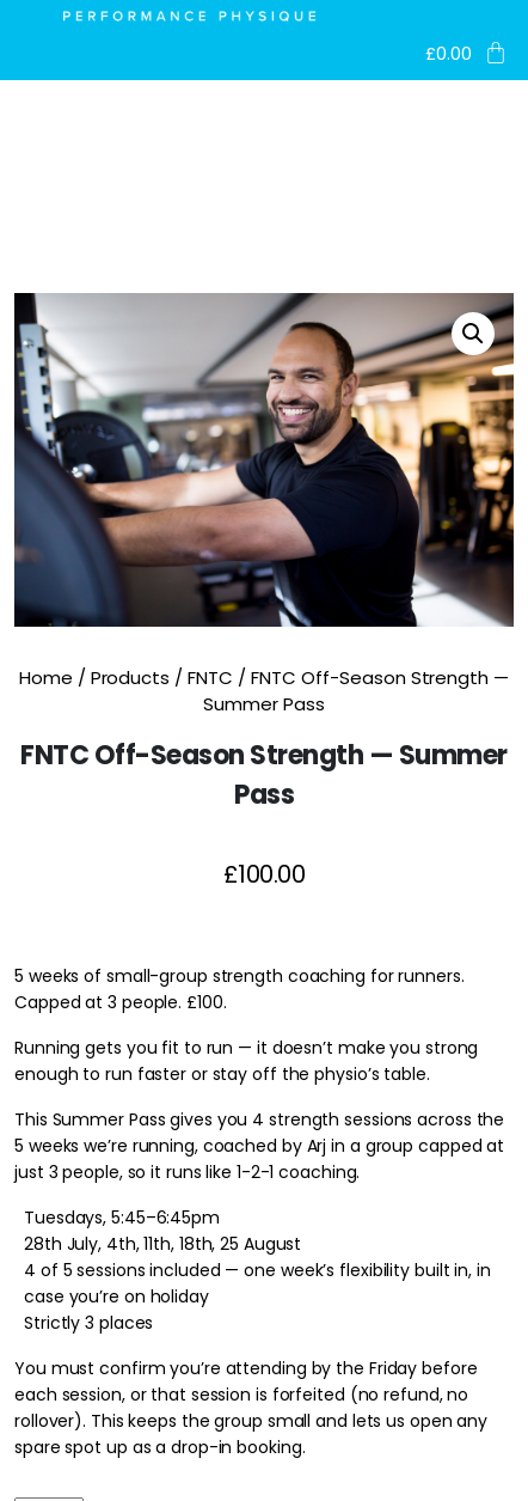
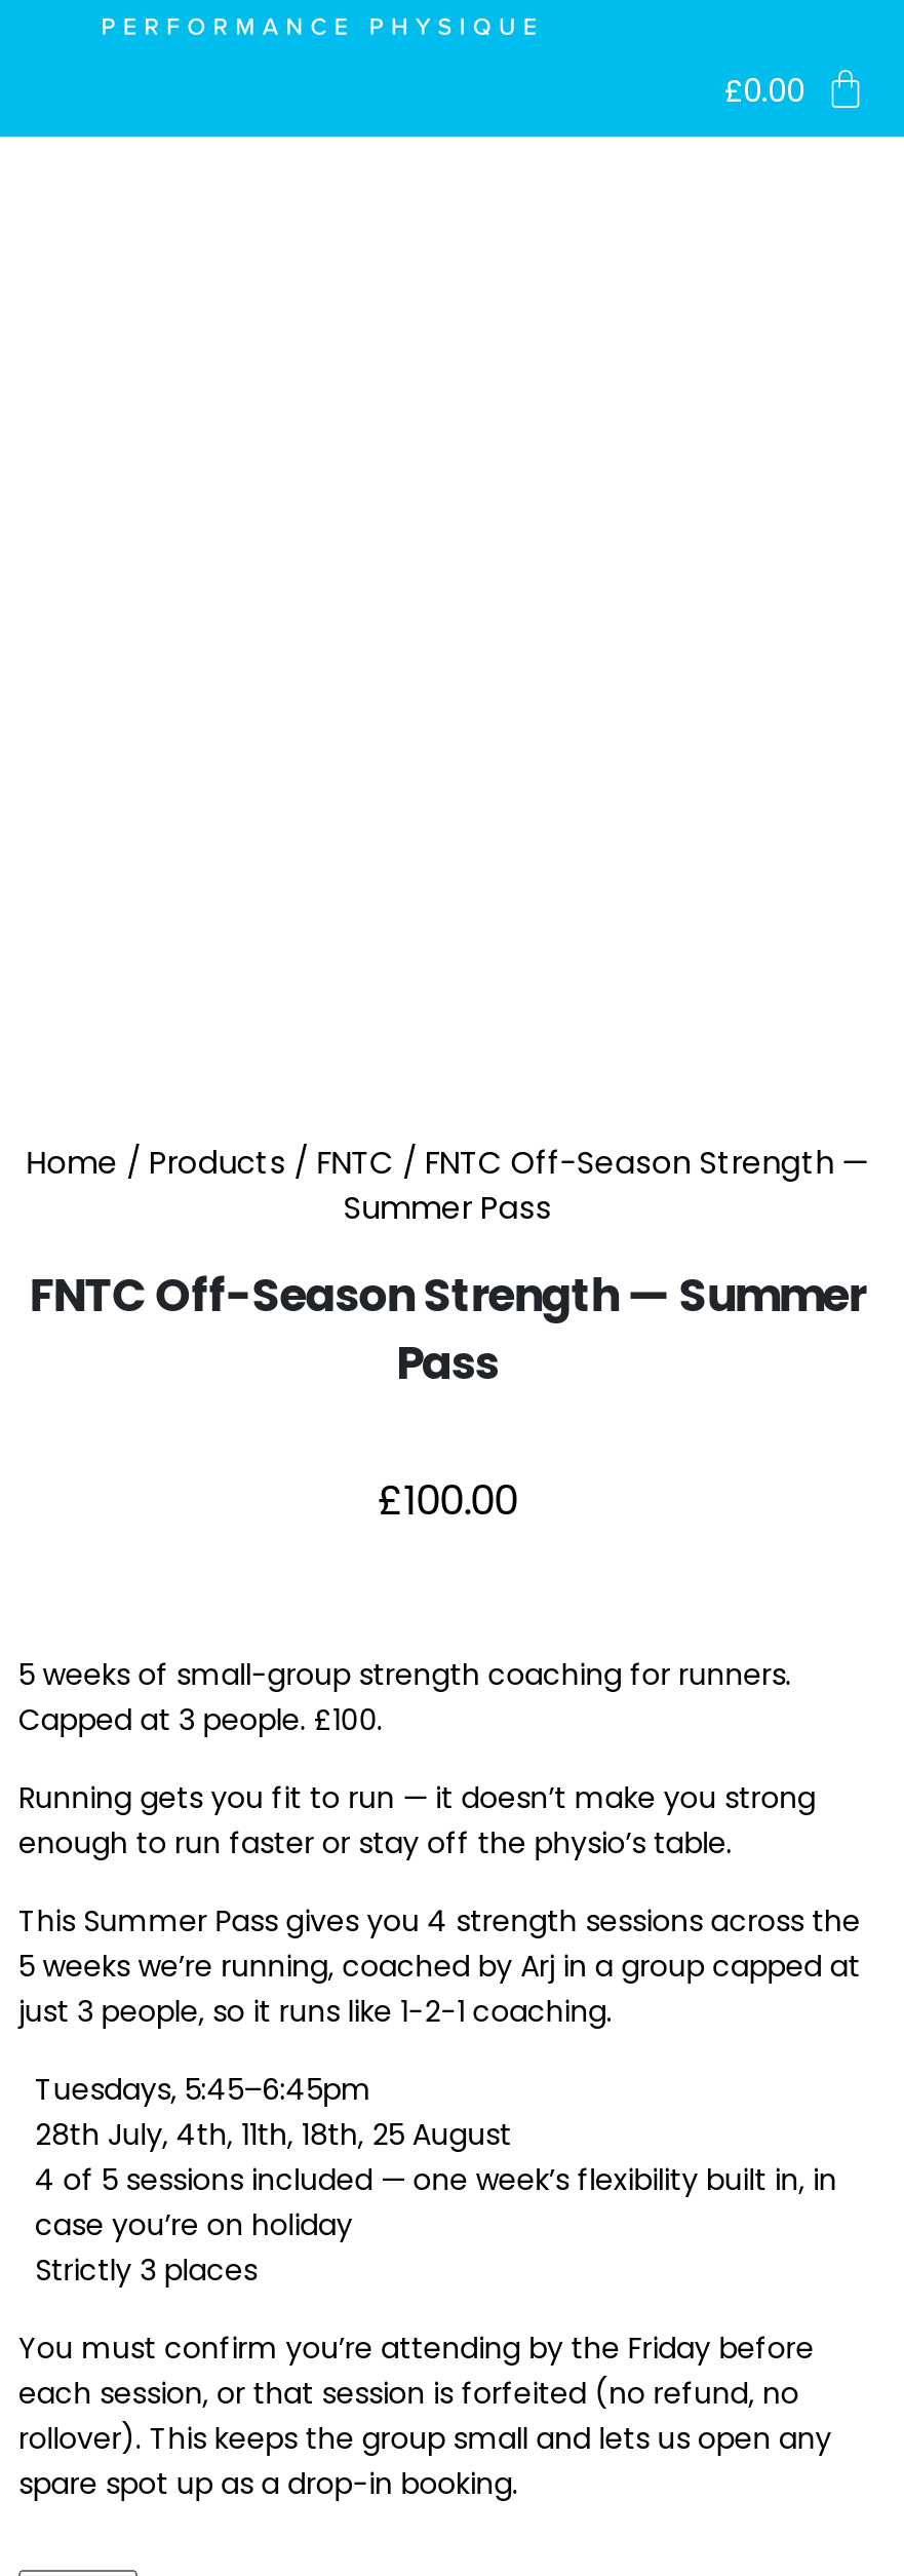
[13,292,515,628] [image] -> none

